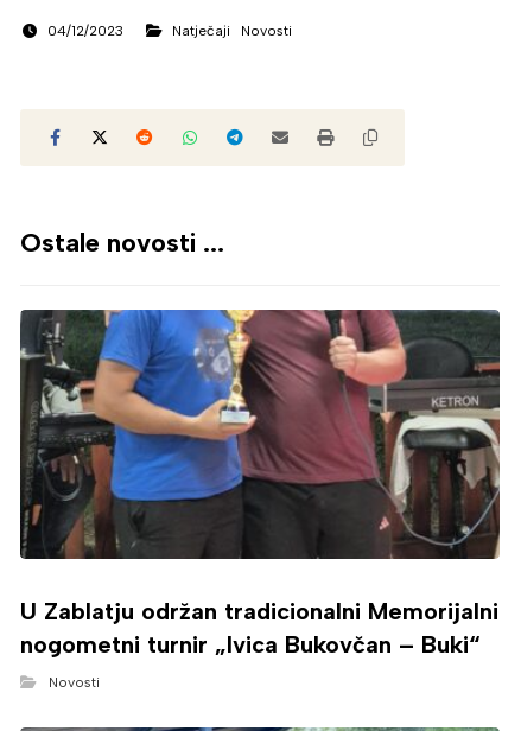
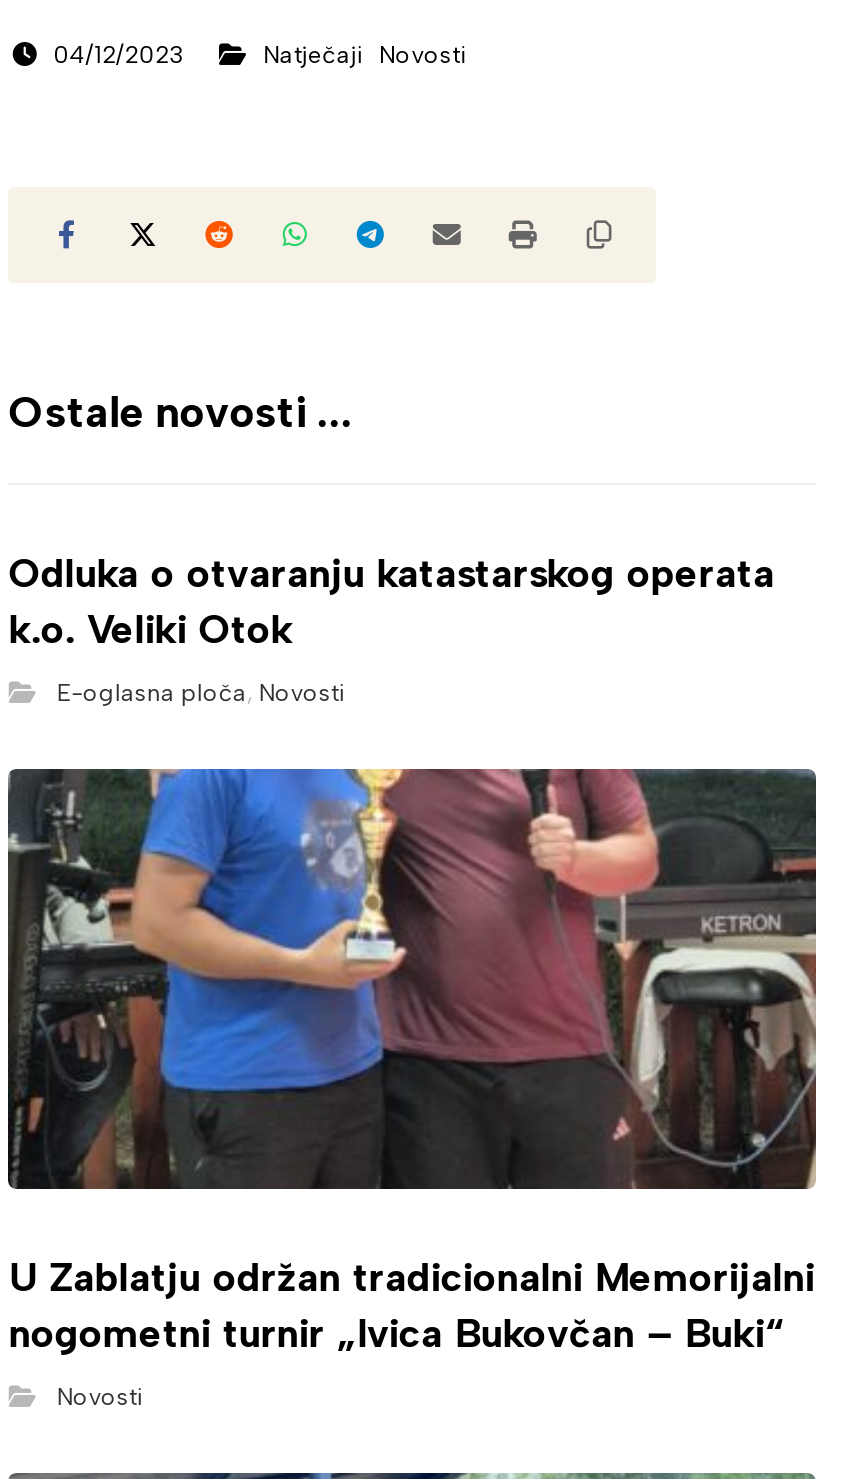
none -> [9,549,775,707] Odluka o otvaranju katastarskog operata | k.o. Veliki Otok | E-oglasna ploča, Novosti

